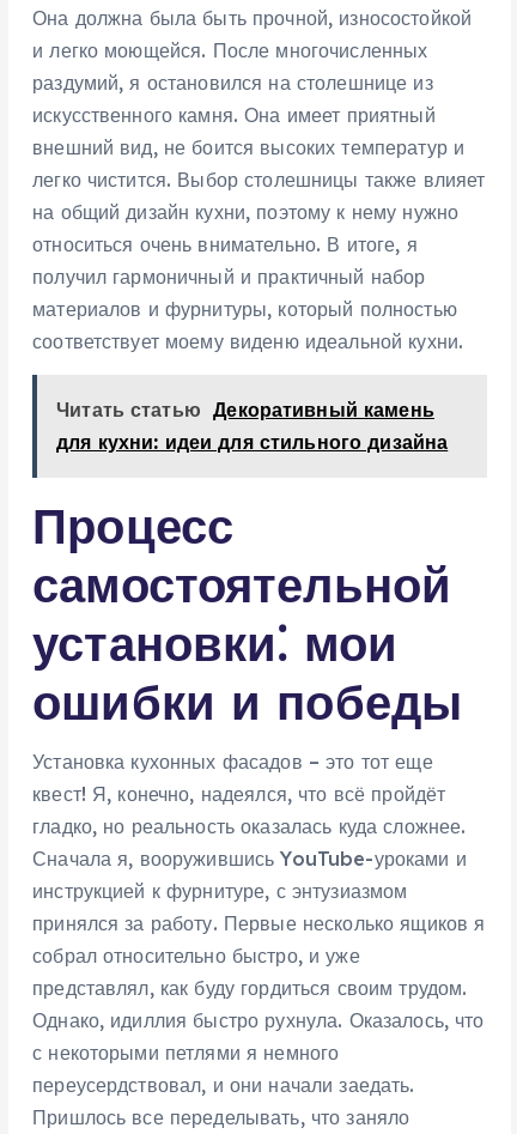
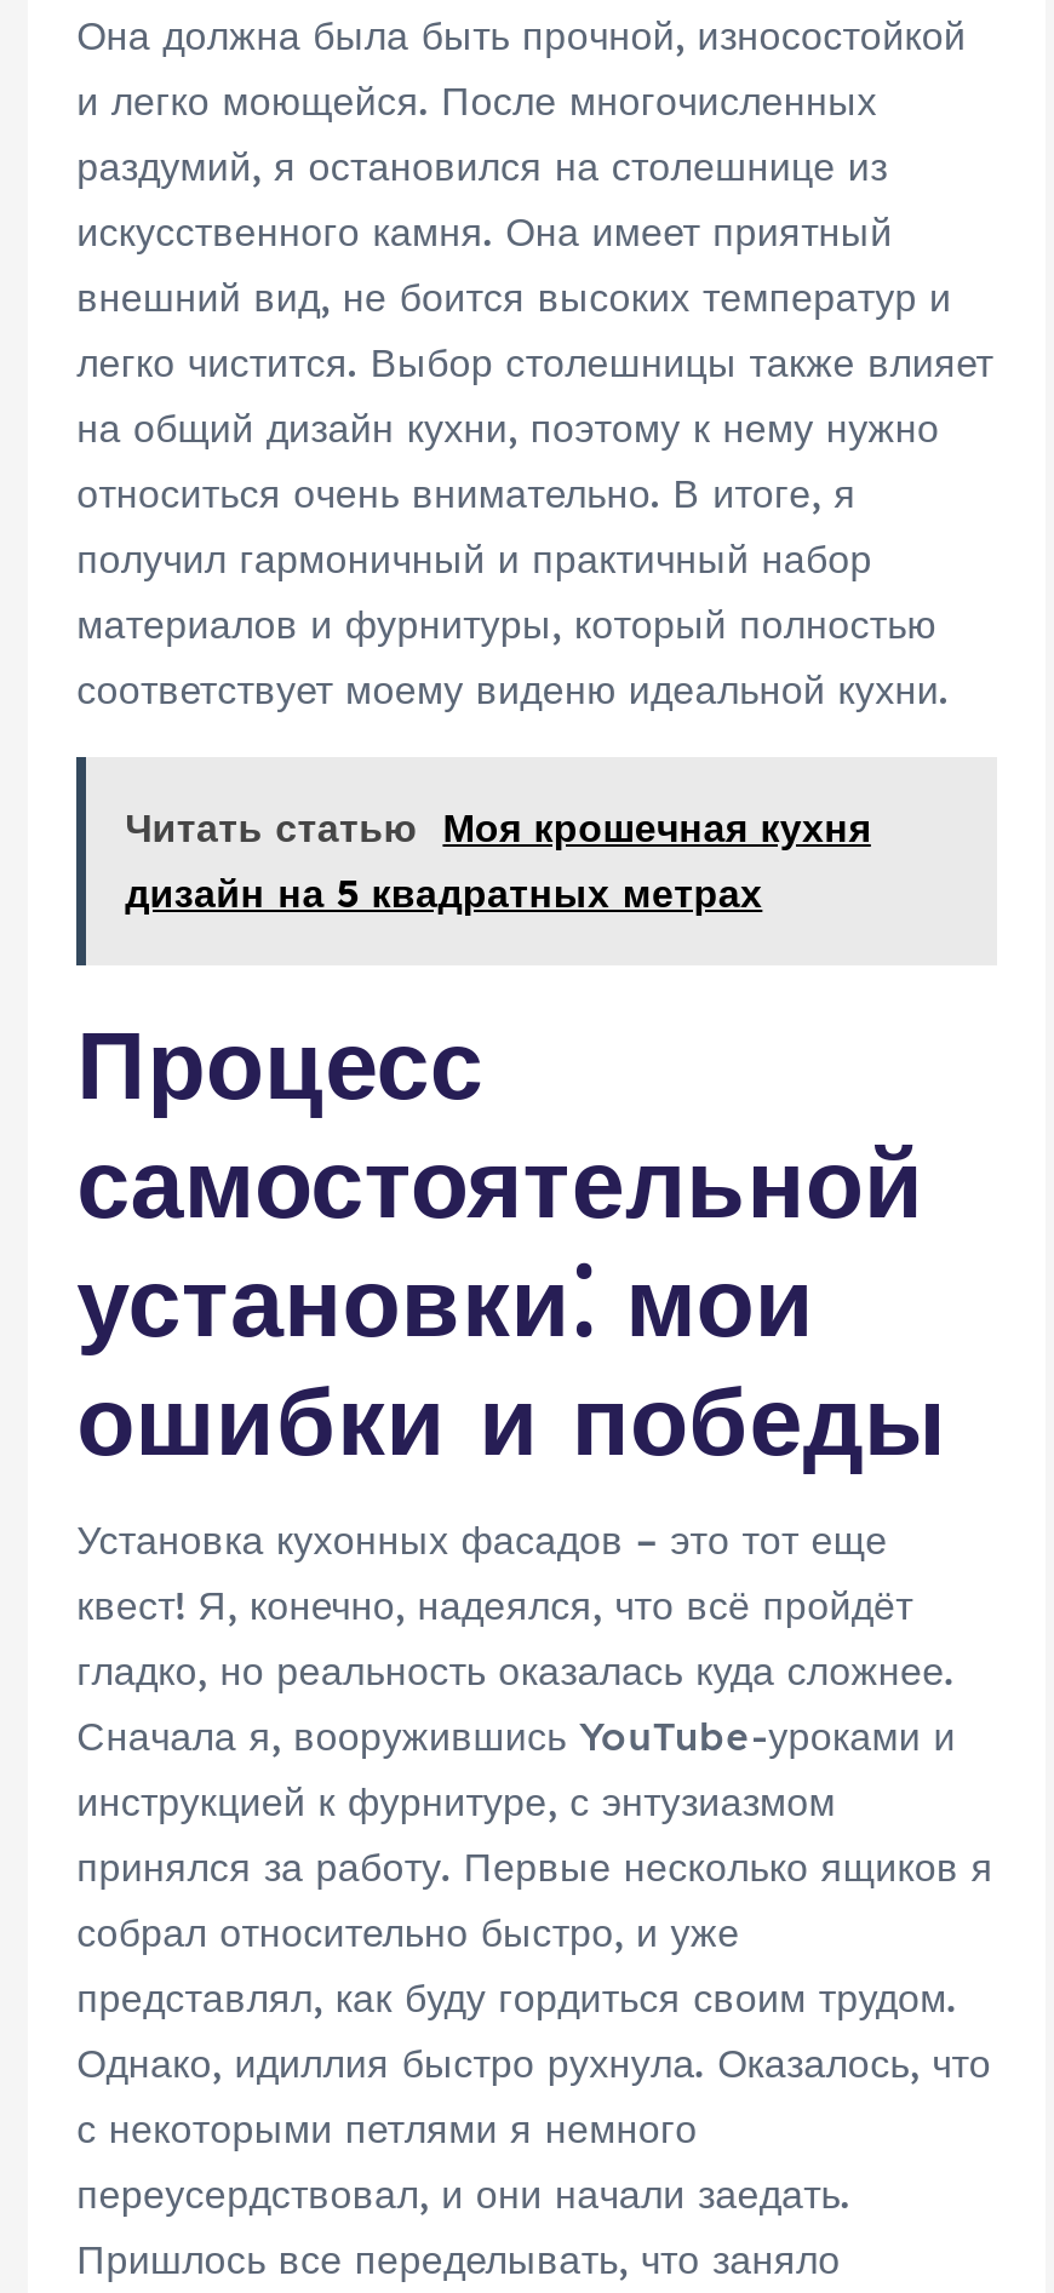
[56,397,448,454] Читать статью Декоративный камень | для кухни: идеи для стильного дизайна -> [125,803,871,916] Читать статью Моя крошечная кухня | дизайн на 5 квадратных метрах

